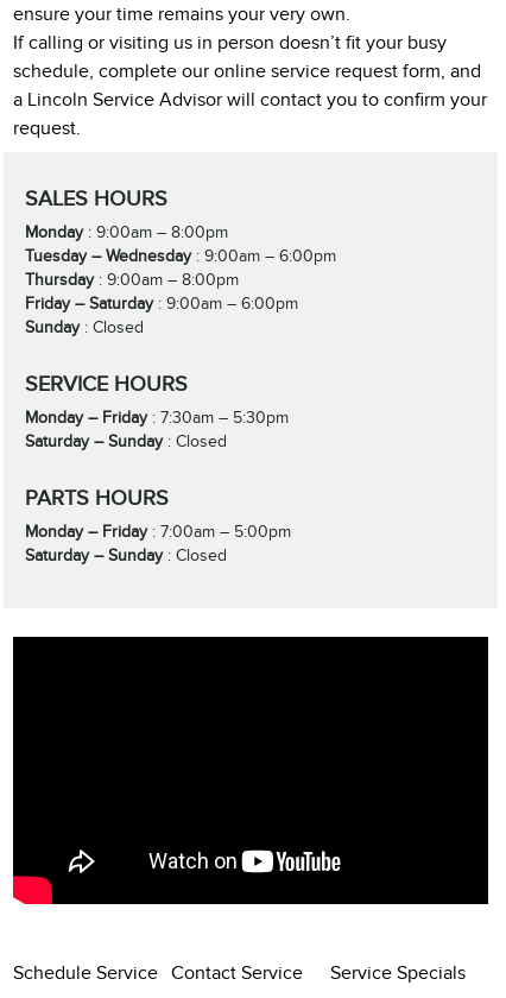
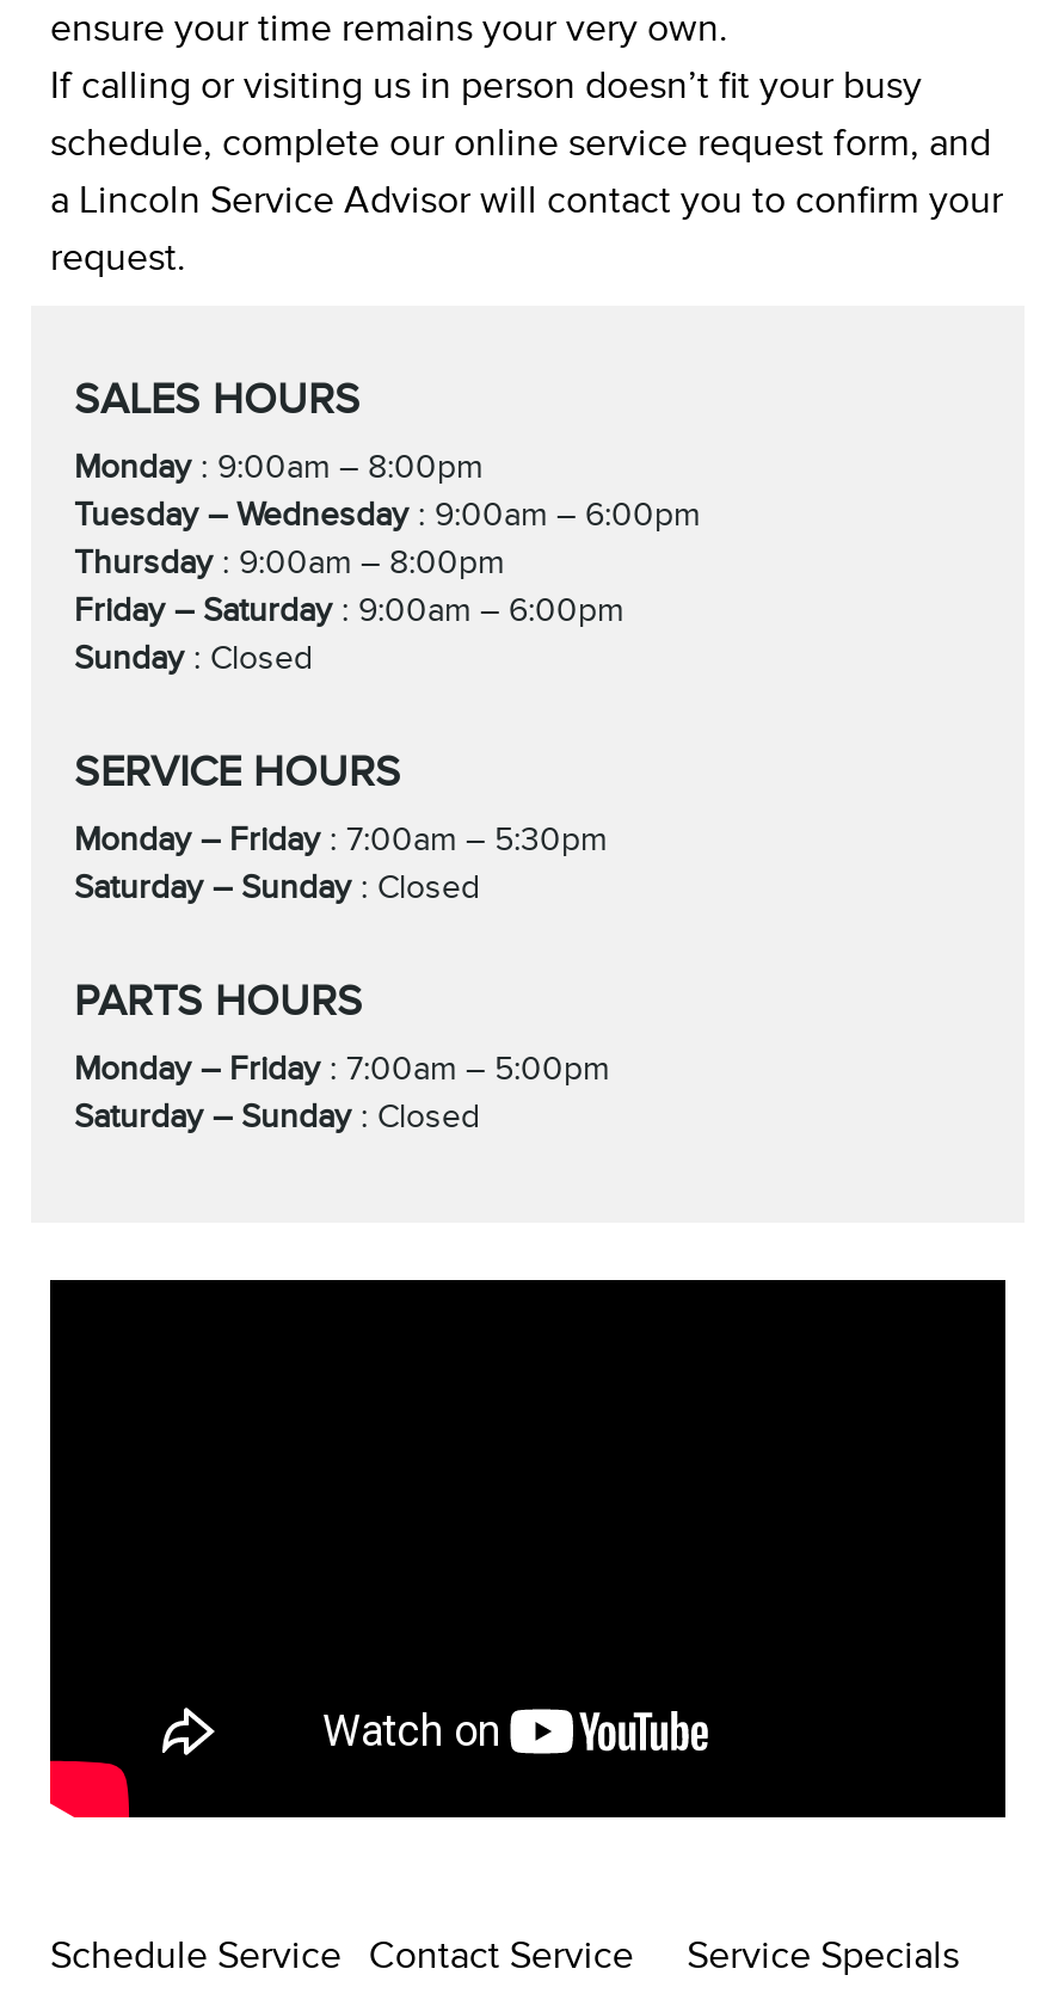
[25,408,289,428] Monday – Friday: 7:30am – 5:30pm -> [74,819,607,860] Monday – Friday: 7:00am – 5:30pm

